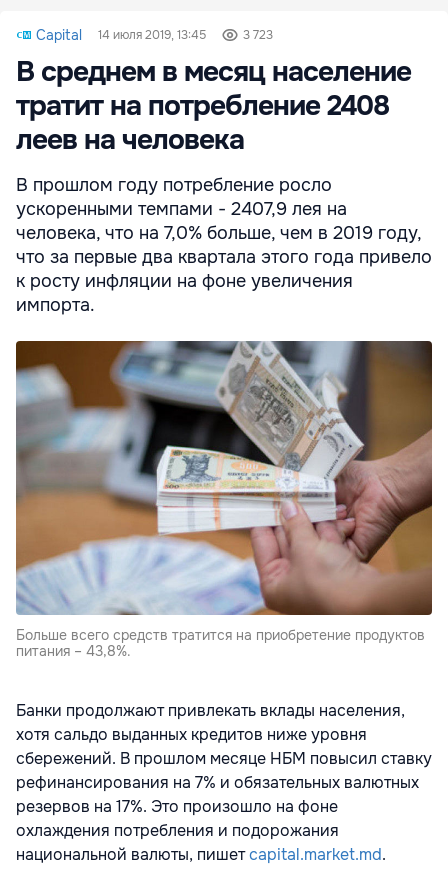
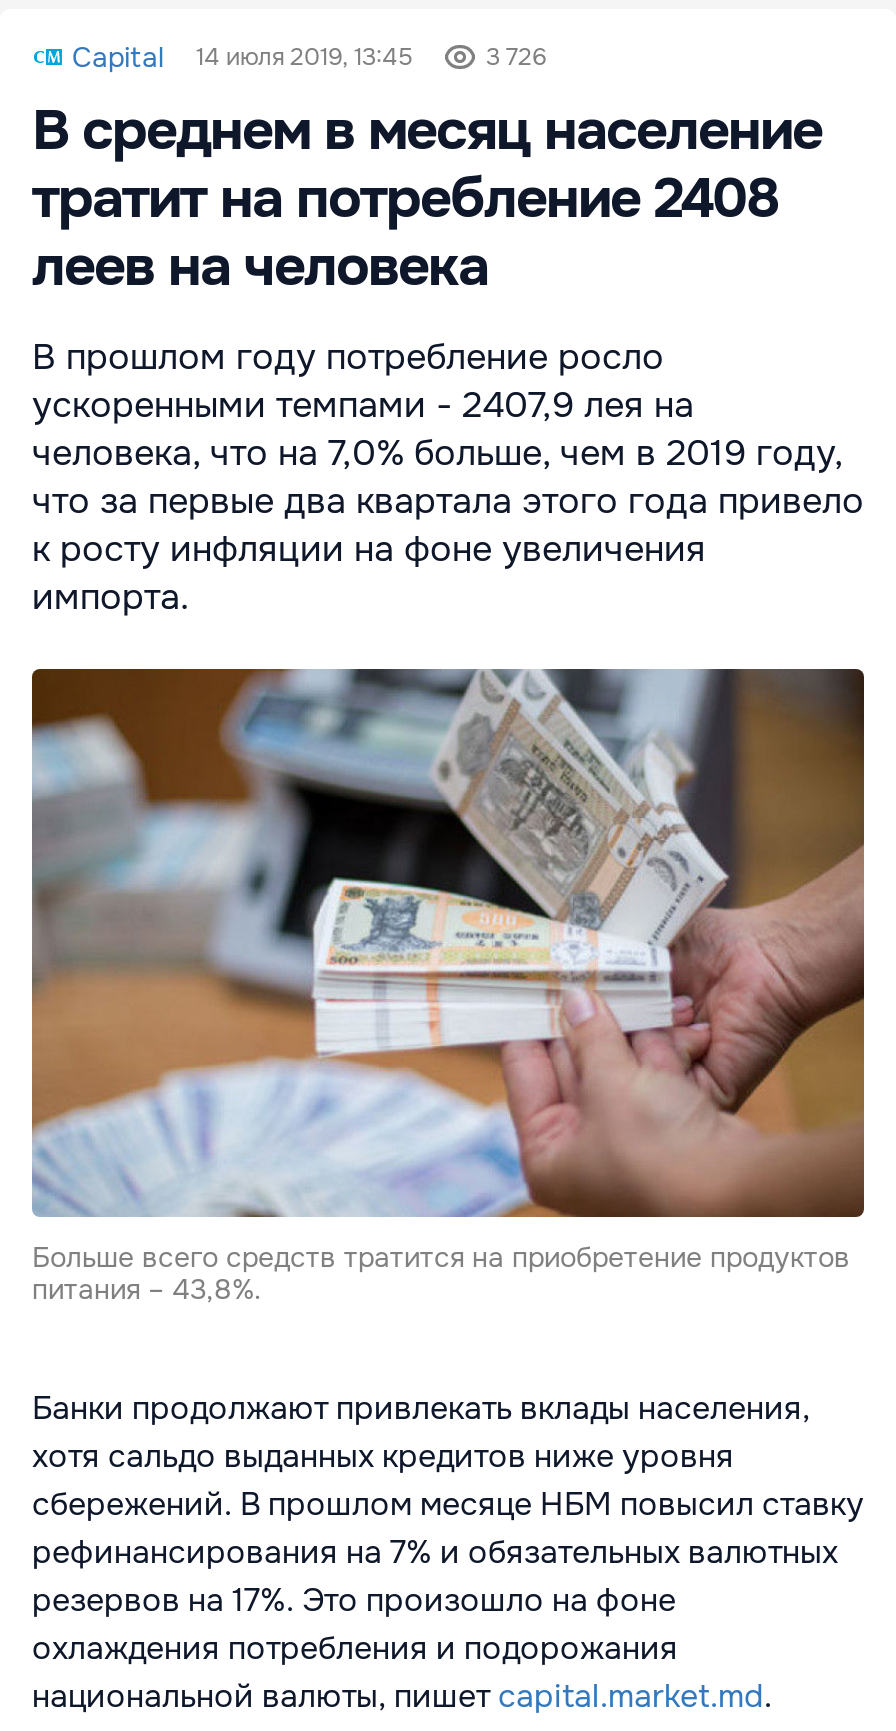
[243,27,273,43] 3 723 -> [486,42,546,74] 3 726

